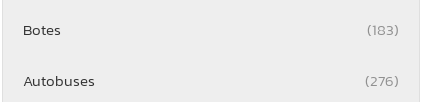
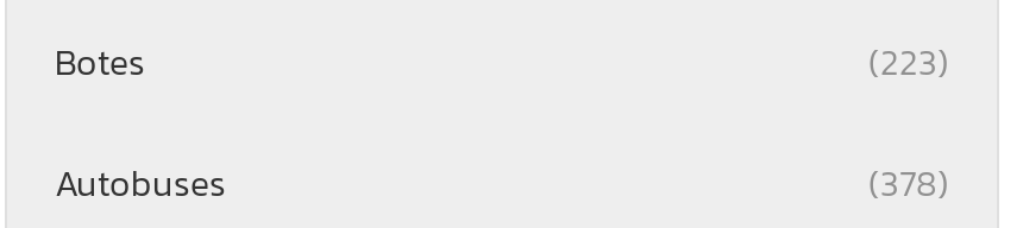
[367,17,399,40] (183) -> [868,33,949,88] (223)
[365,68,399,91] (276) -> [868,154,949,209] (378)

